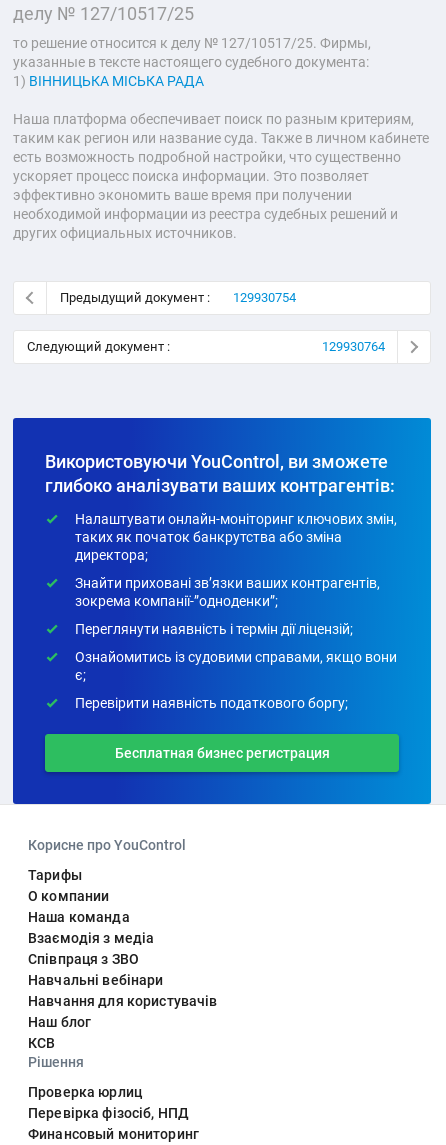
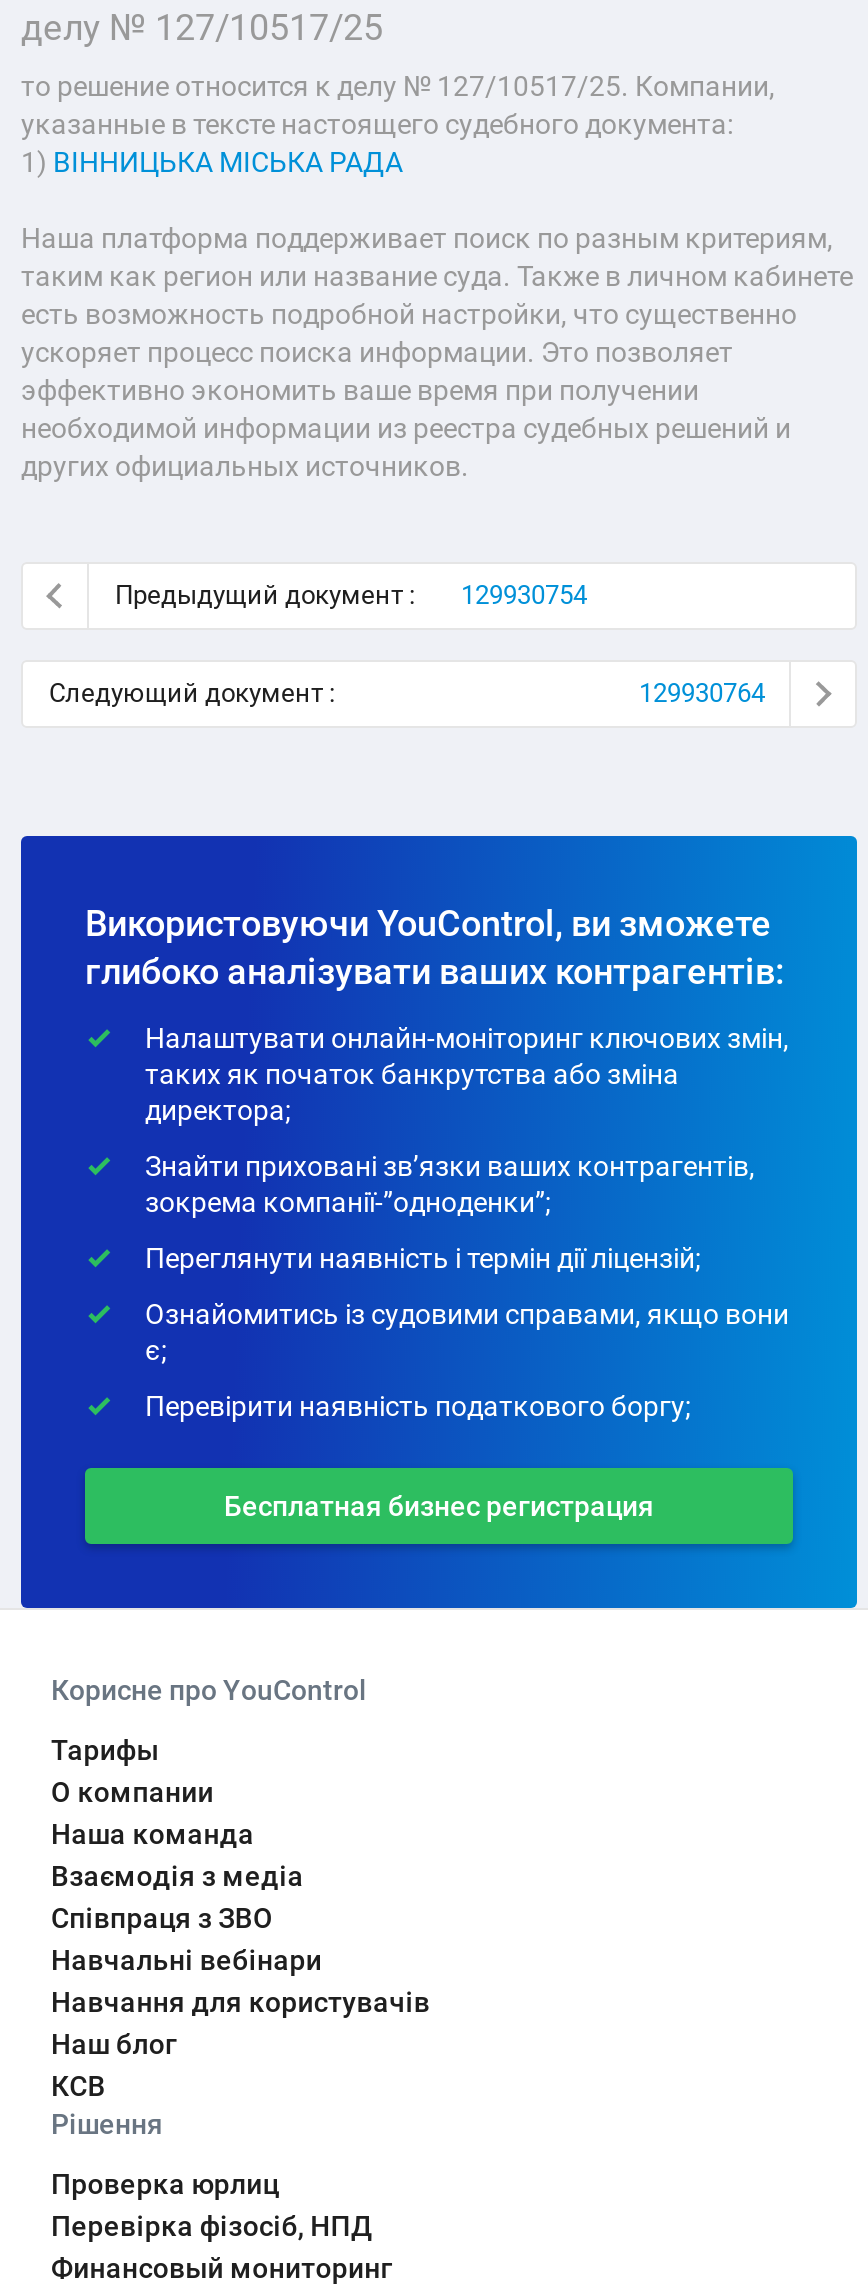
[13,34,371,50] то решение относится к делу № 127/10517/25. Фирмы, -> [21,69,775,101] то решение относится к делу № 127/10517/25. Компании,
[13,110,414,126] Наша платформа обеспечивает поиск по разным критериям, -> [21,221,833,253] Наша платформа поддерживает поиск по разным критериям,

